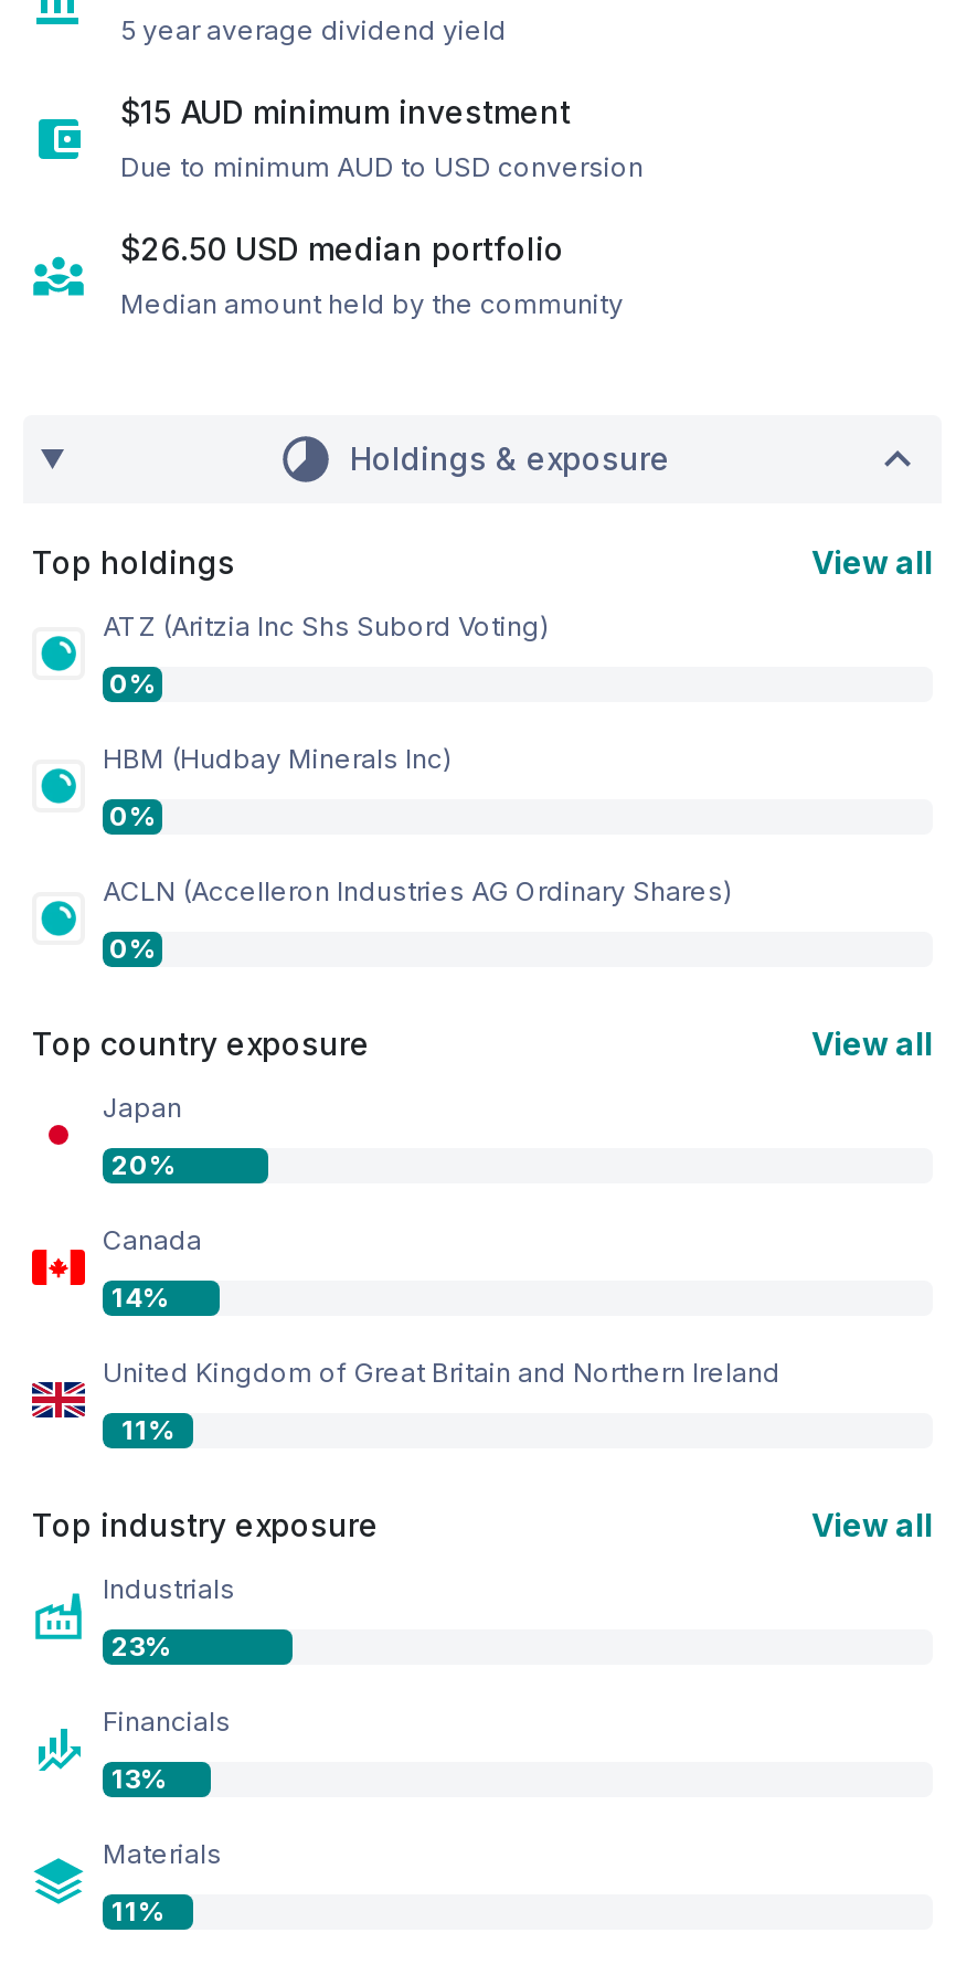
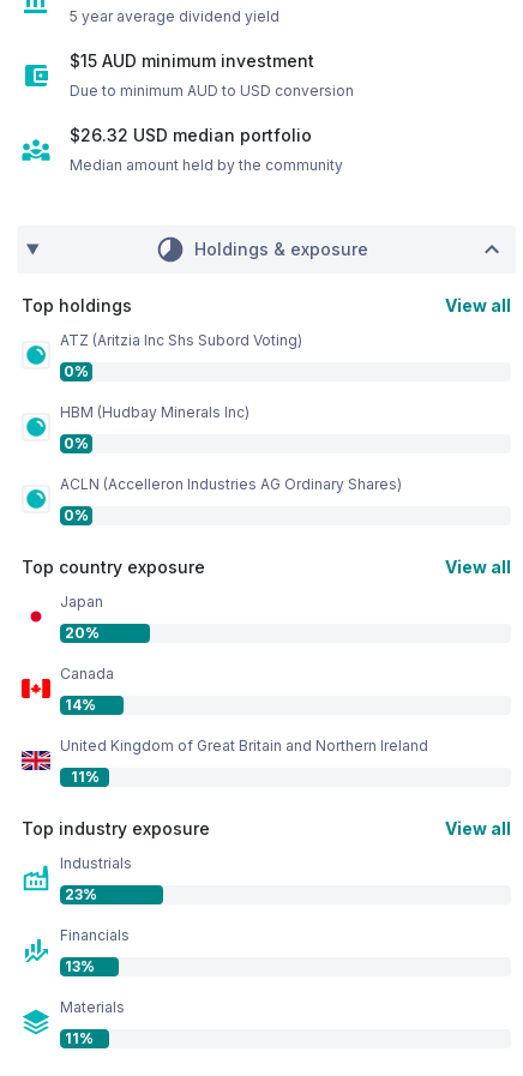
[120,230,564,267] $26.50 USD median portfolio -> [70,125,312,145] $26.32 USD median portfolio

